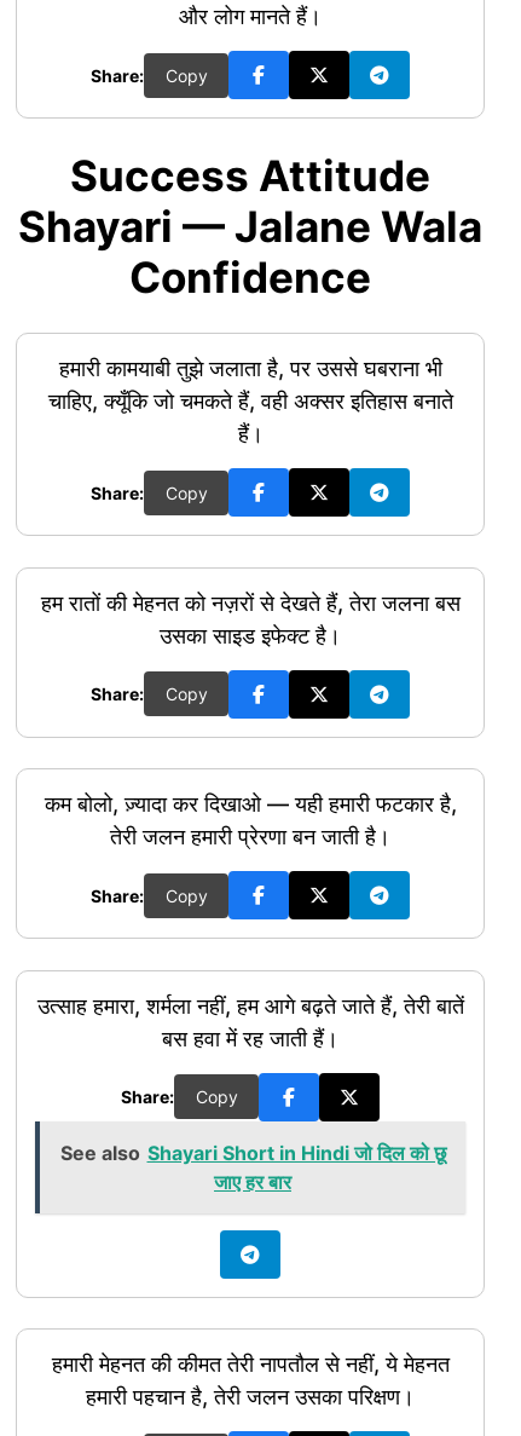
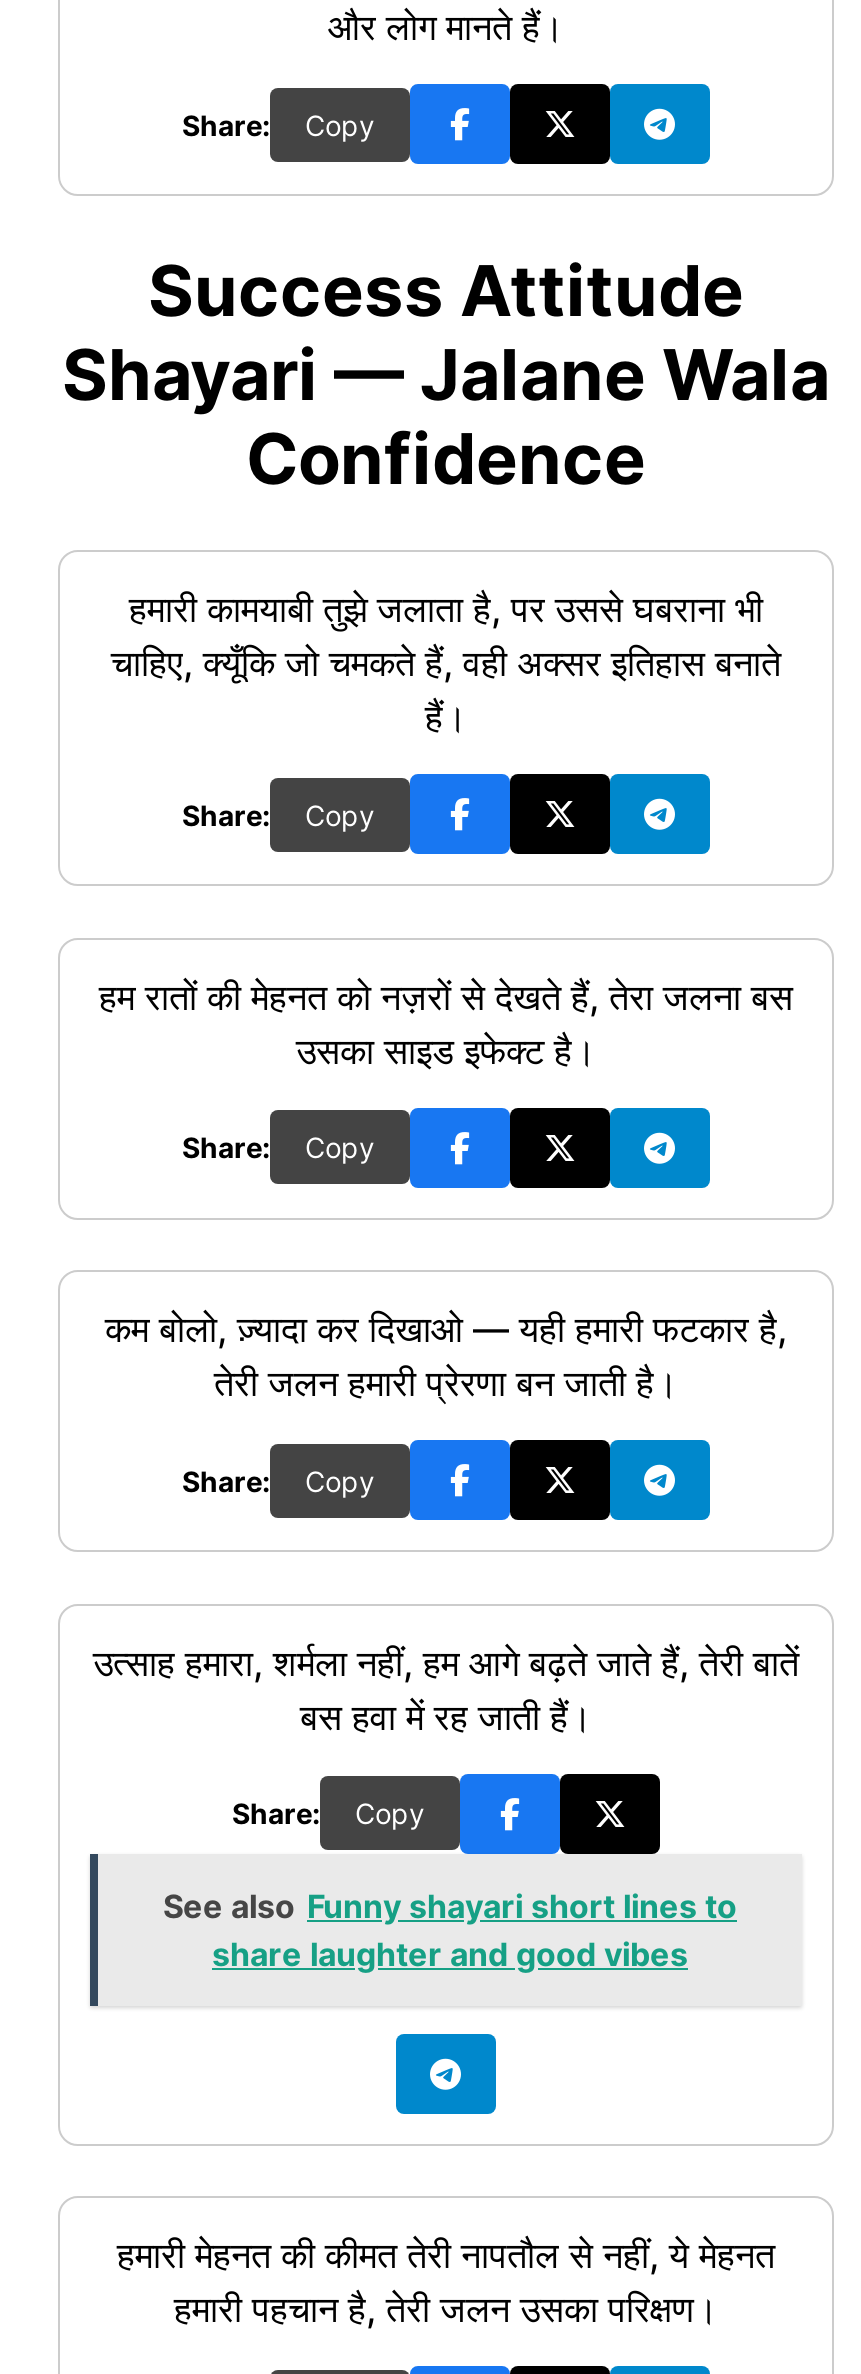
[60,1140,445,1194] See also Shayari Short in Hindi जो दिल को छू | जाए हर बार -> [163,1885,737,1973] See also Funny shayari short lines to | share laughter and good vibes

